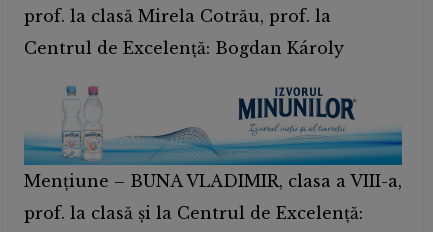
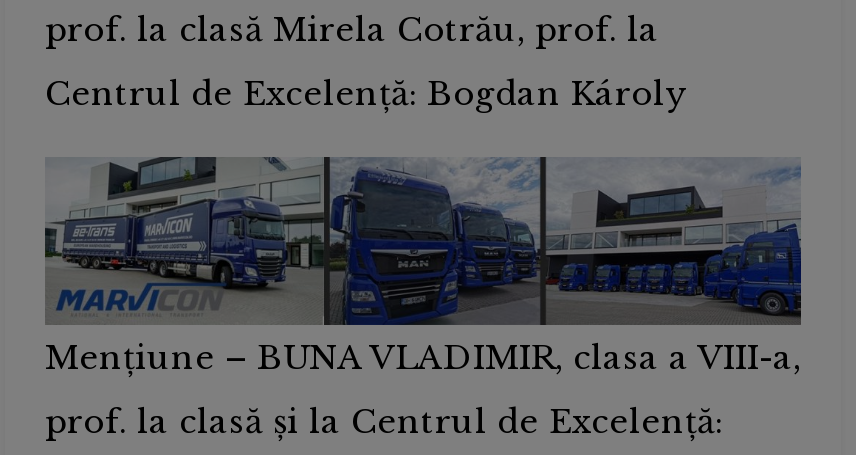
[23,80,403,166] [image] -> [43,156,803,328] [image]

